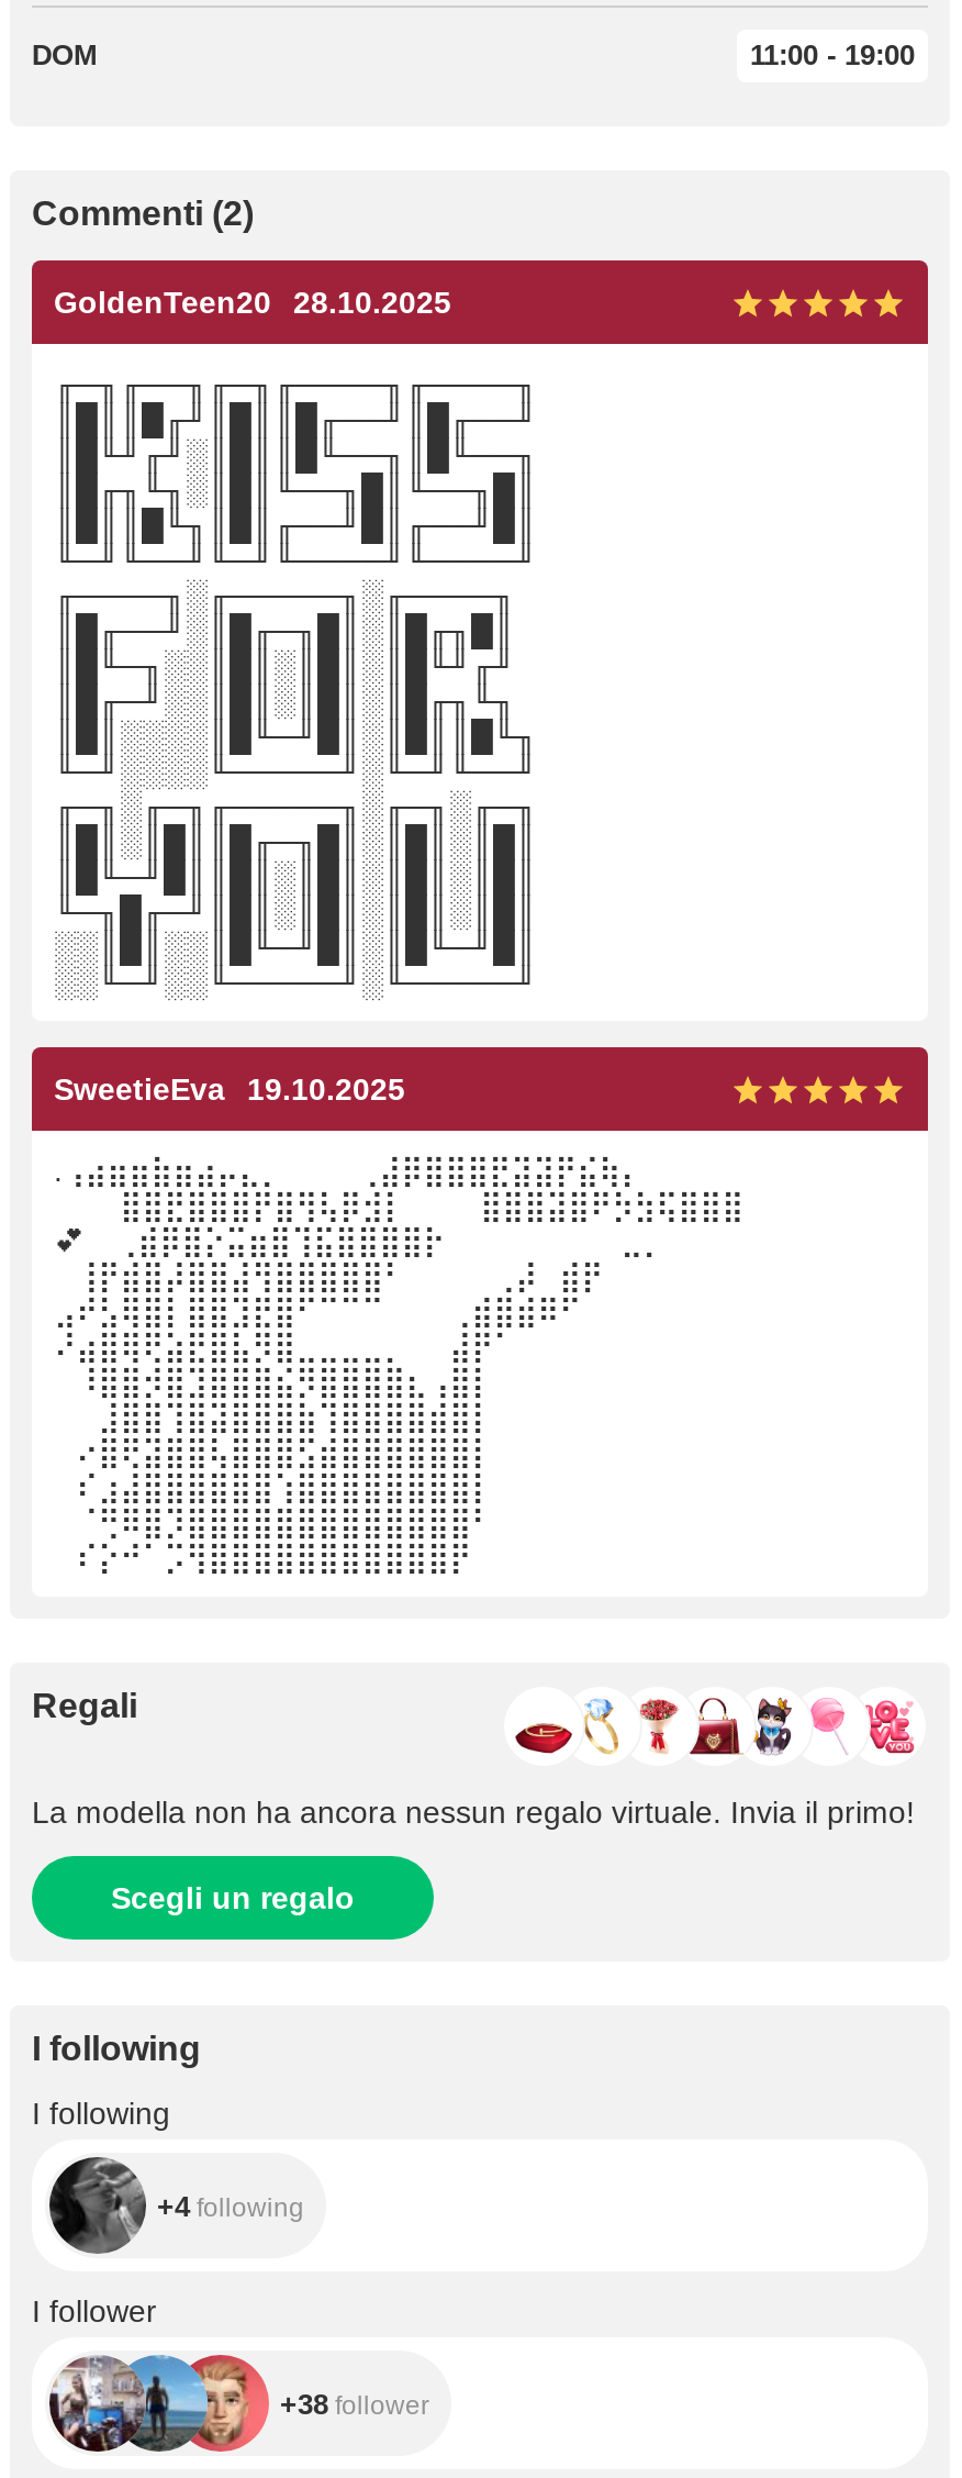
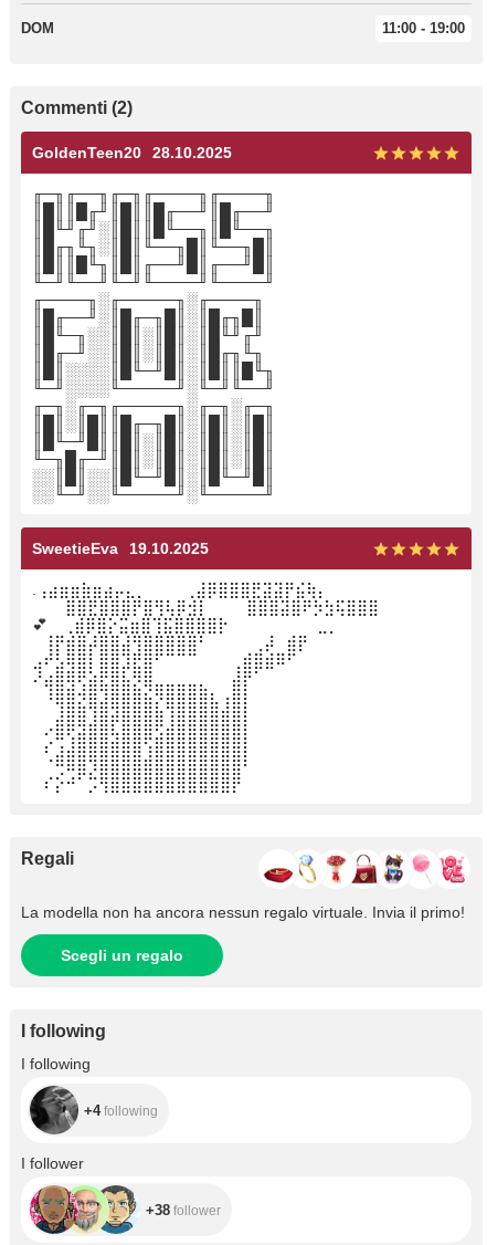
[47,2353,271,2454] [image] -> [29,1184,140,1235] [image]

